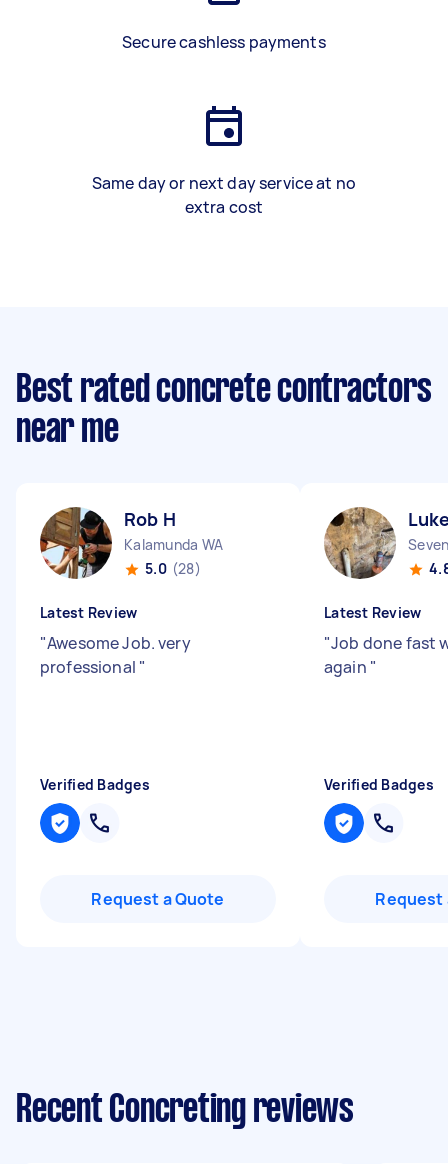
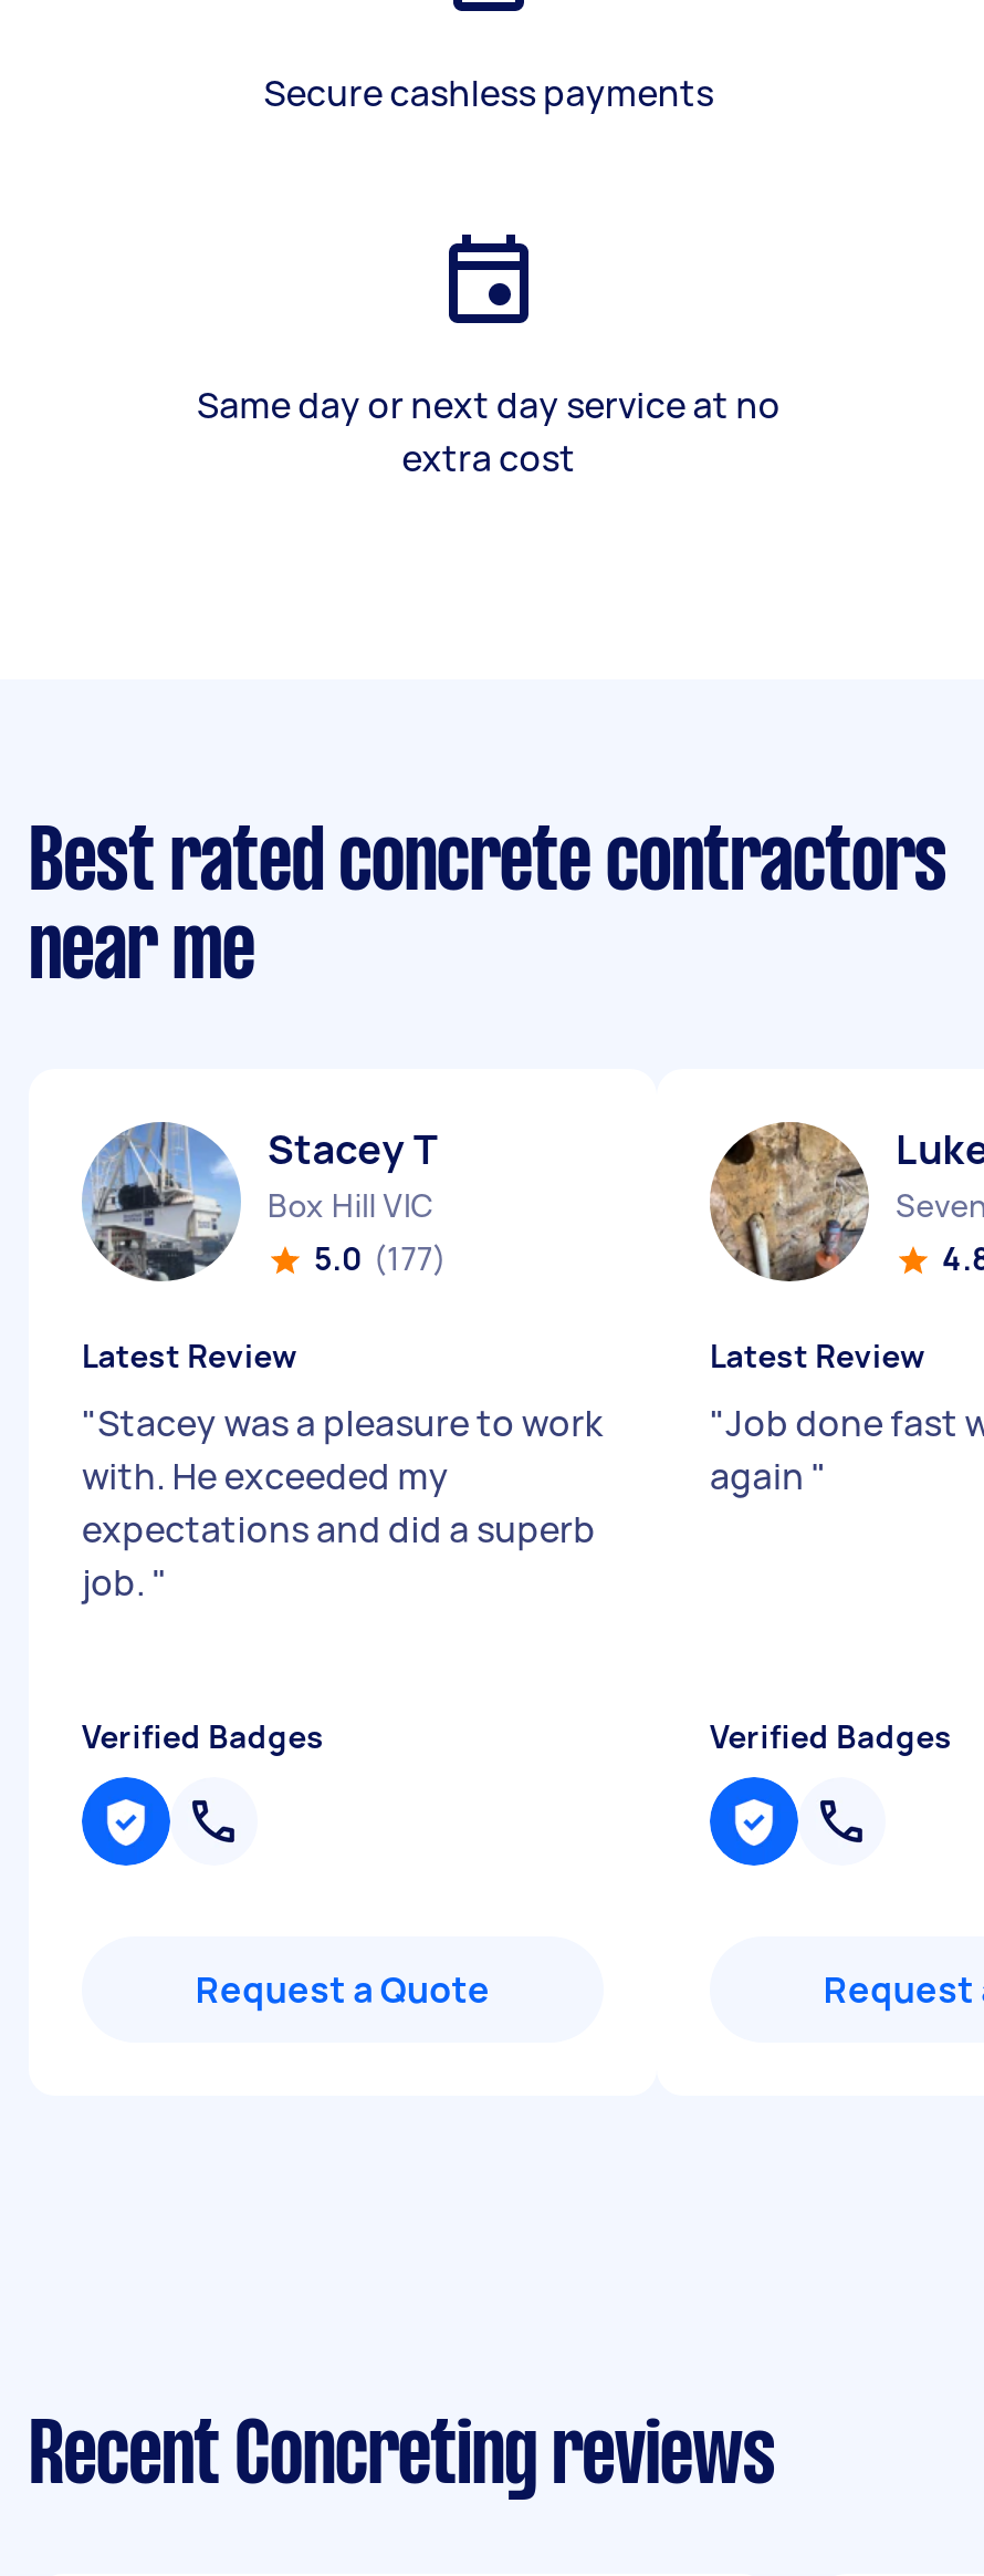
[39,507,223,579] [image] | Rob H | Kalamunda WA | 5.0 (28) -> [82,1122,447,1281] [image] | Stacey T | Box Hill VIC | 5.0 (177)
[40,632,191,678] "Awesome Job. very | professional " -> [82,1399,603,1607] "Stacey was a pleasure to work | with. He exceeded my | expectations and did a superb | job. "

